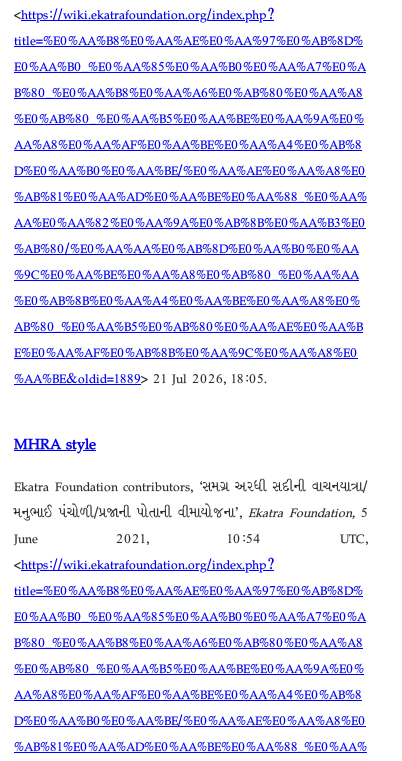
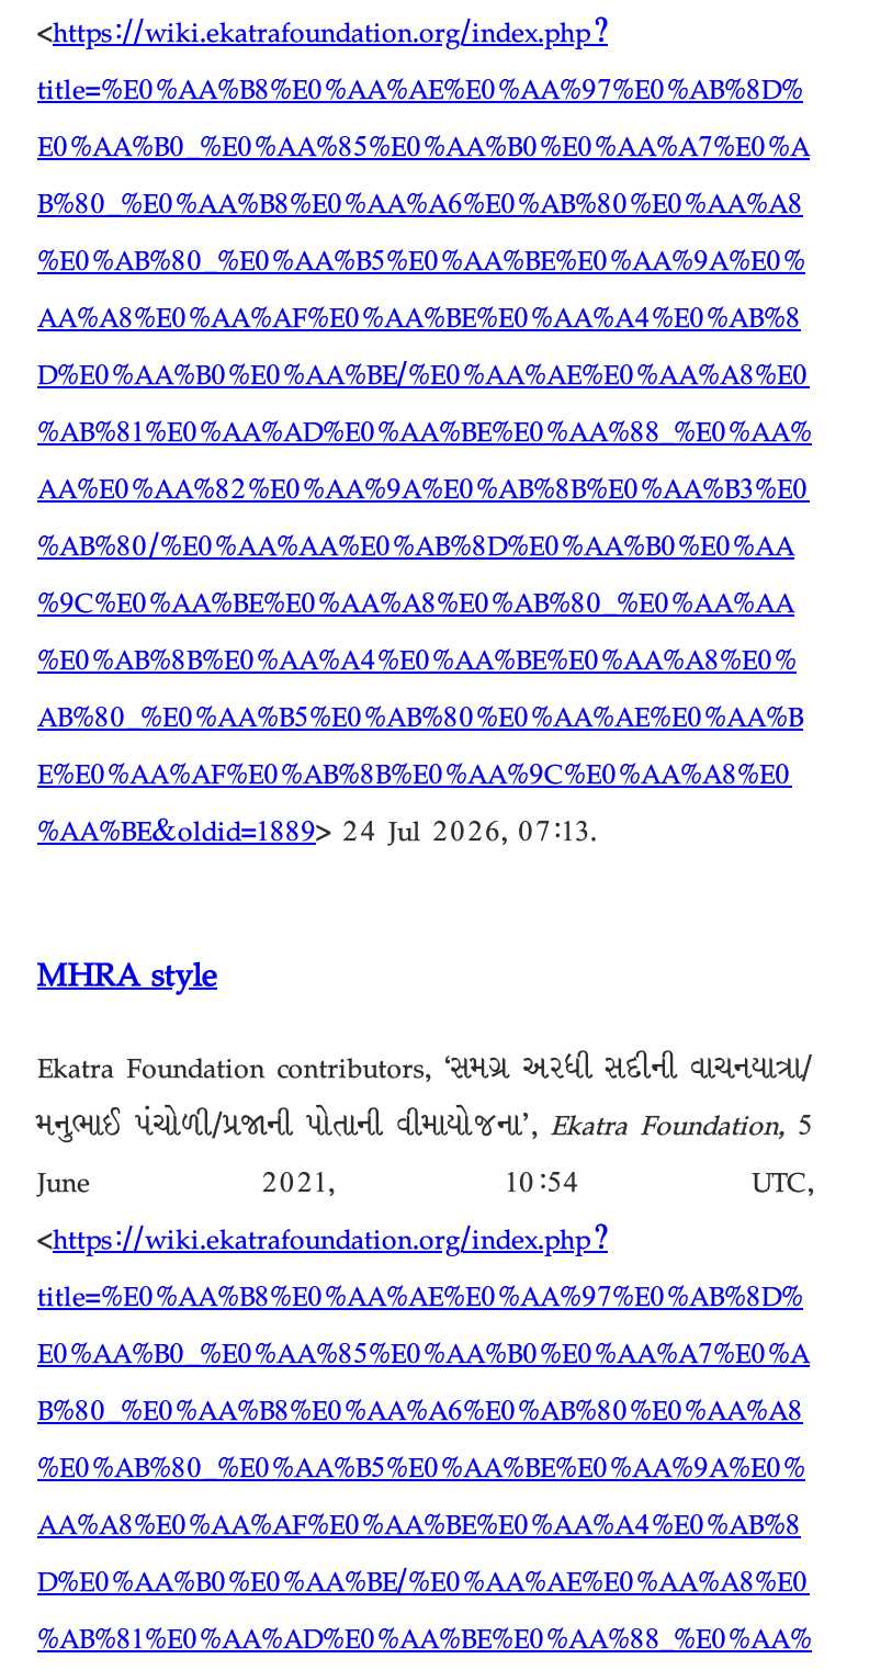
[14,368,267,389] %AA%BE&oldid=1889> 21 Jul 2026, 18:05. -> [37,807,597,853] %AA%BE&oldid=1889> 24 Jul 2026, 07:13.

